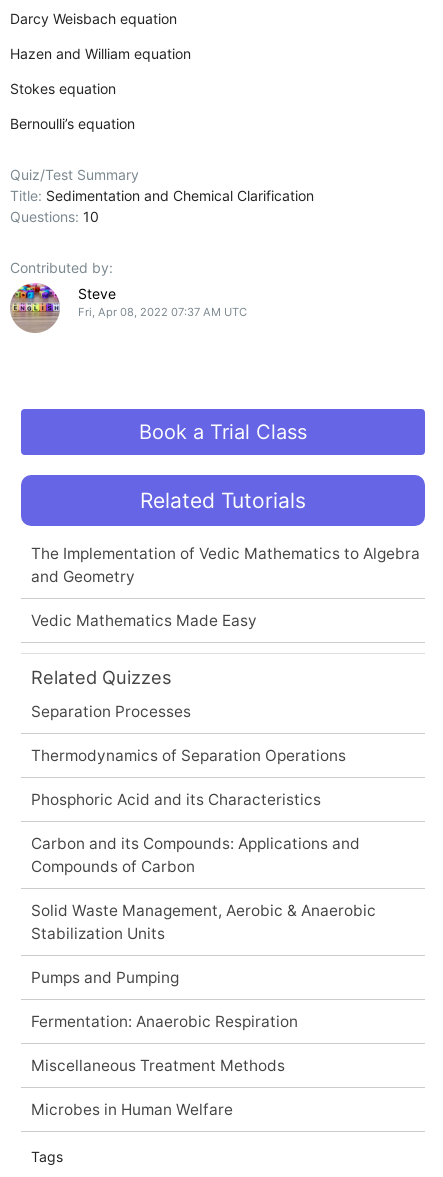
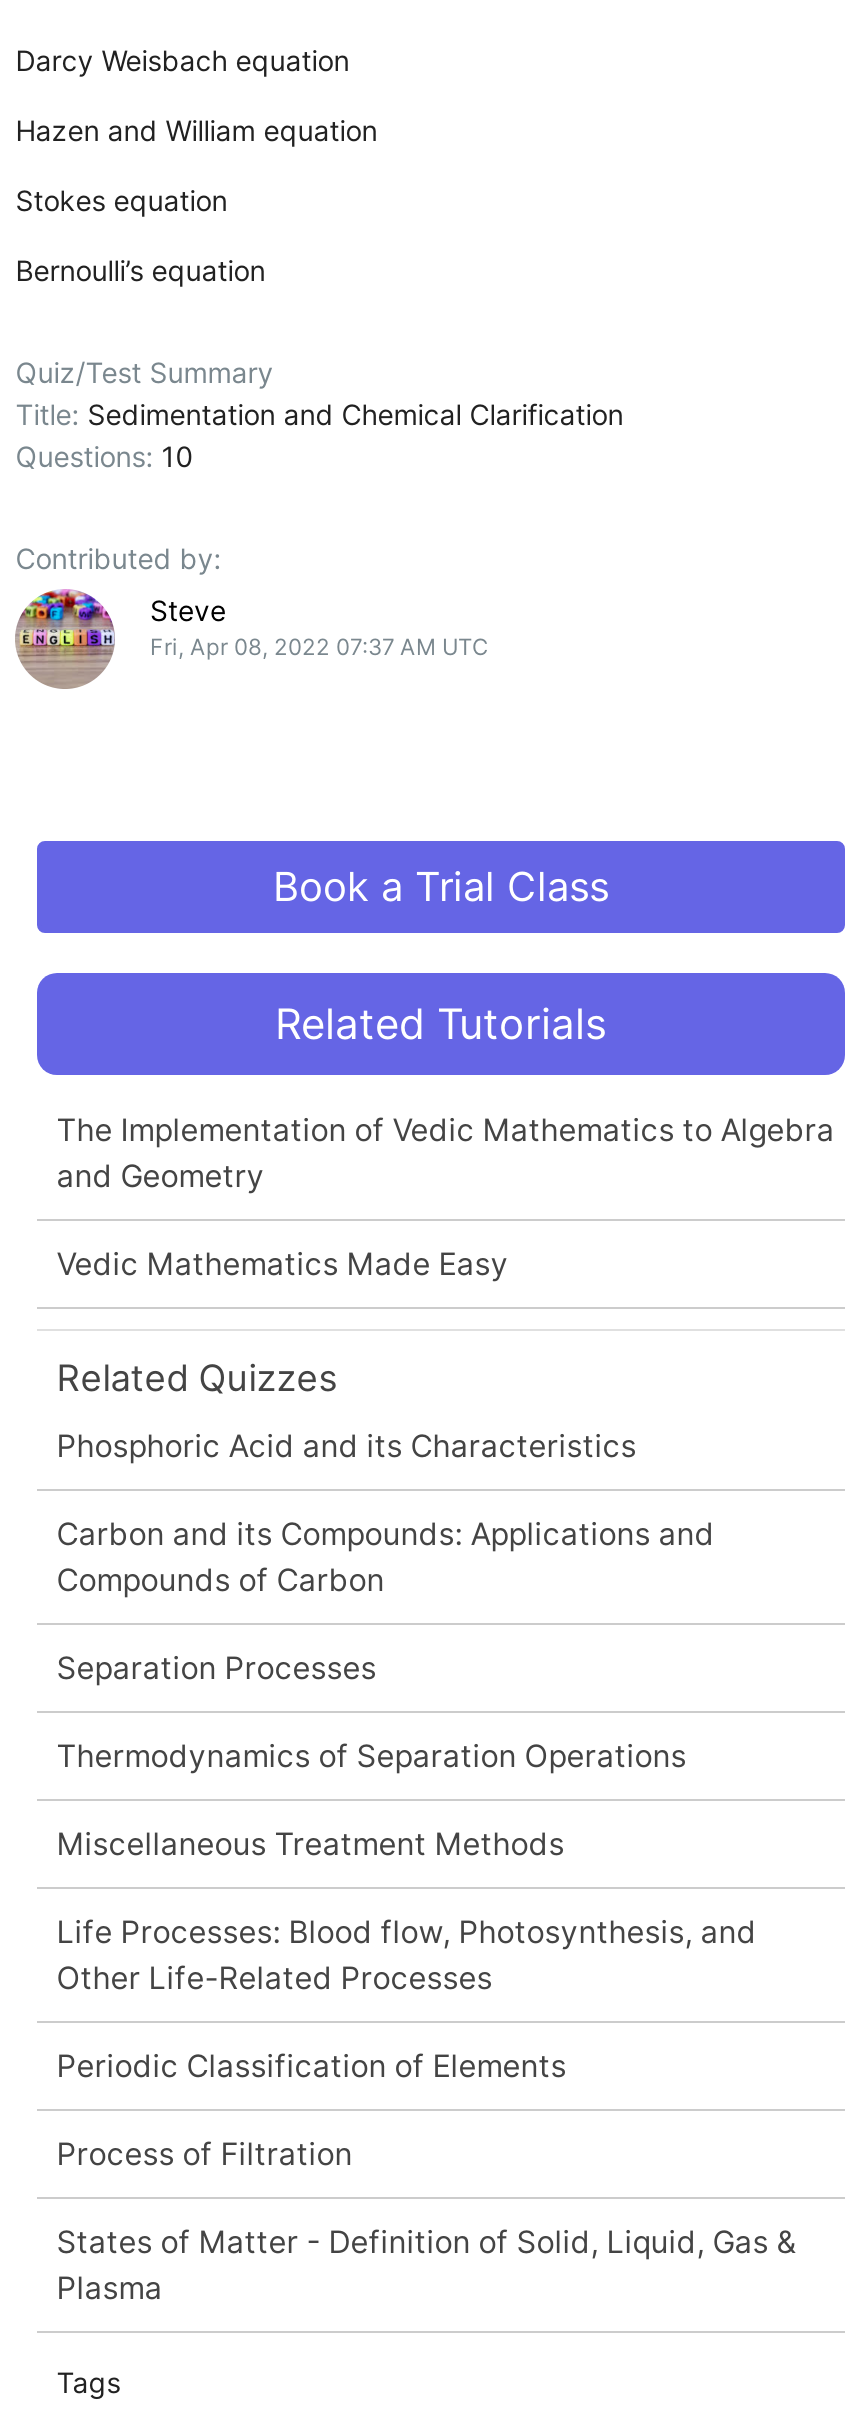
moved [31,702,346,765] -> [56,1649,686,1775]: Separation Processes | Thermodynamics of Separation Operations
moved [31,790,360,876] -> [56,1427,714,1599]: Phosphoric Acid and its Characteristics | Carbon and its Compounds: Applications and | Compounds of Carbon
[31,901,376,1031] Solid Waste Management, Aerobic & Anaerobic | Stabilization Units | Pumps and Pumping | Fermentation: Anaerobic Respiration -> none
moved [31,1056,285,1075] -> [56,1825,564,1863]: Miscellaneous Treatment Methods
[31,1100,233,1119] Microbes in Human Welfare -> [56,1913,796,2307] Life Processes: Blood flow, Photosynthesis, and | Other Life-Related Processes | Periodic Classification of Elements | Process of Filtration | States of Matter - Definition of Solid, Liquid, Gas & | Plasma

